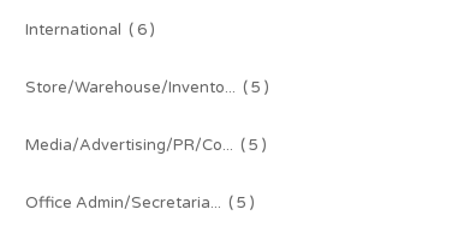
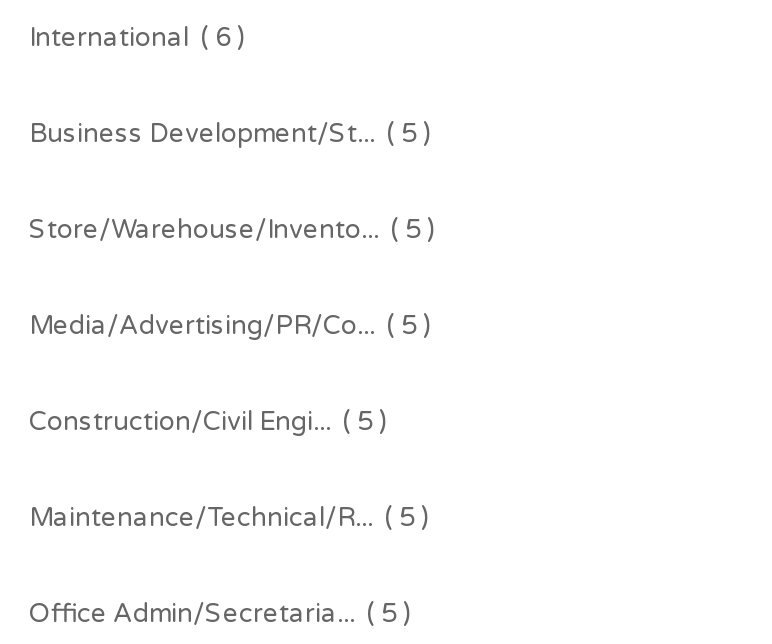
none -> [29,119,431,151] Business Development/St... ( 5 )
none -> [29,407,429,535] Construction/Civil Engi... ( 5 ) | Maintenance/Technical/R... ( 5 )

